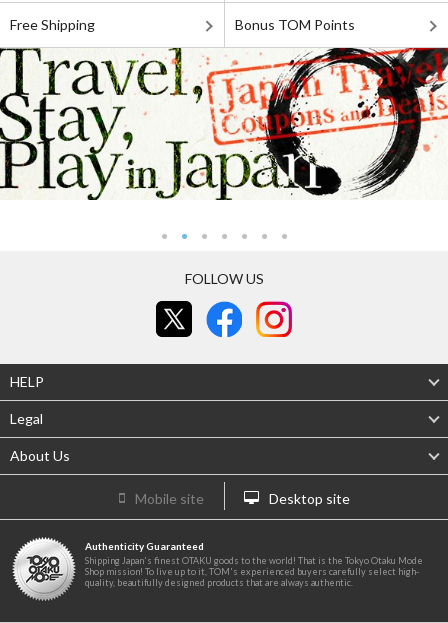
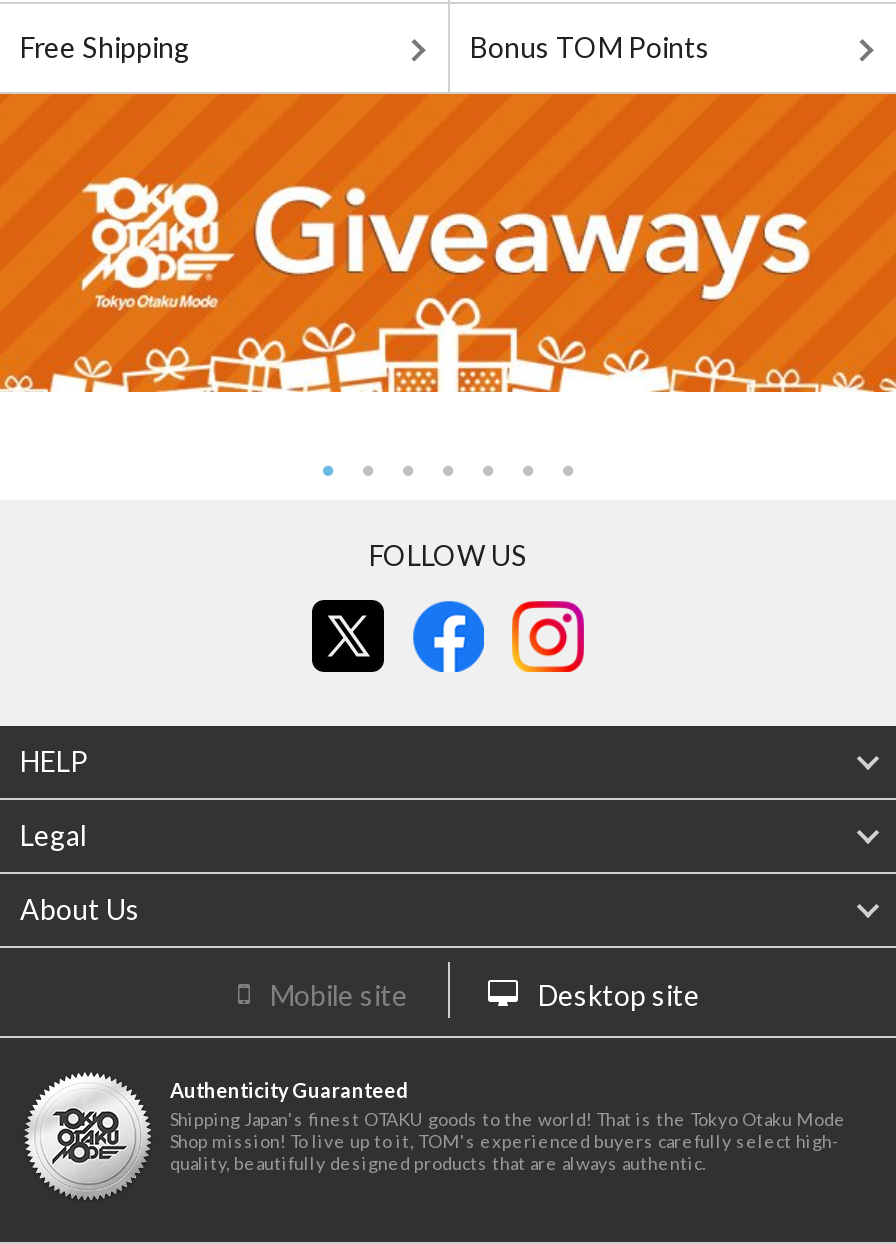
[3,47,445,201] [image] -> [6,92,890,398] [image]

